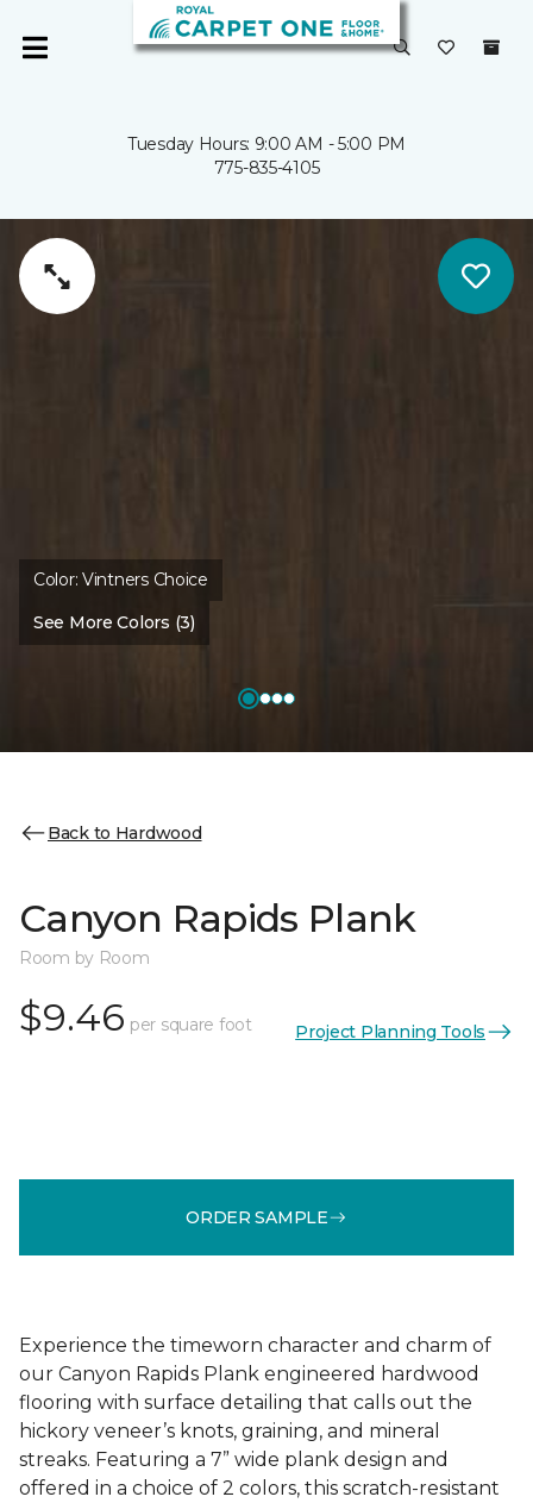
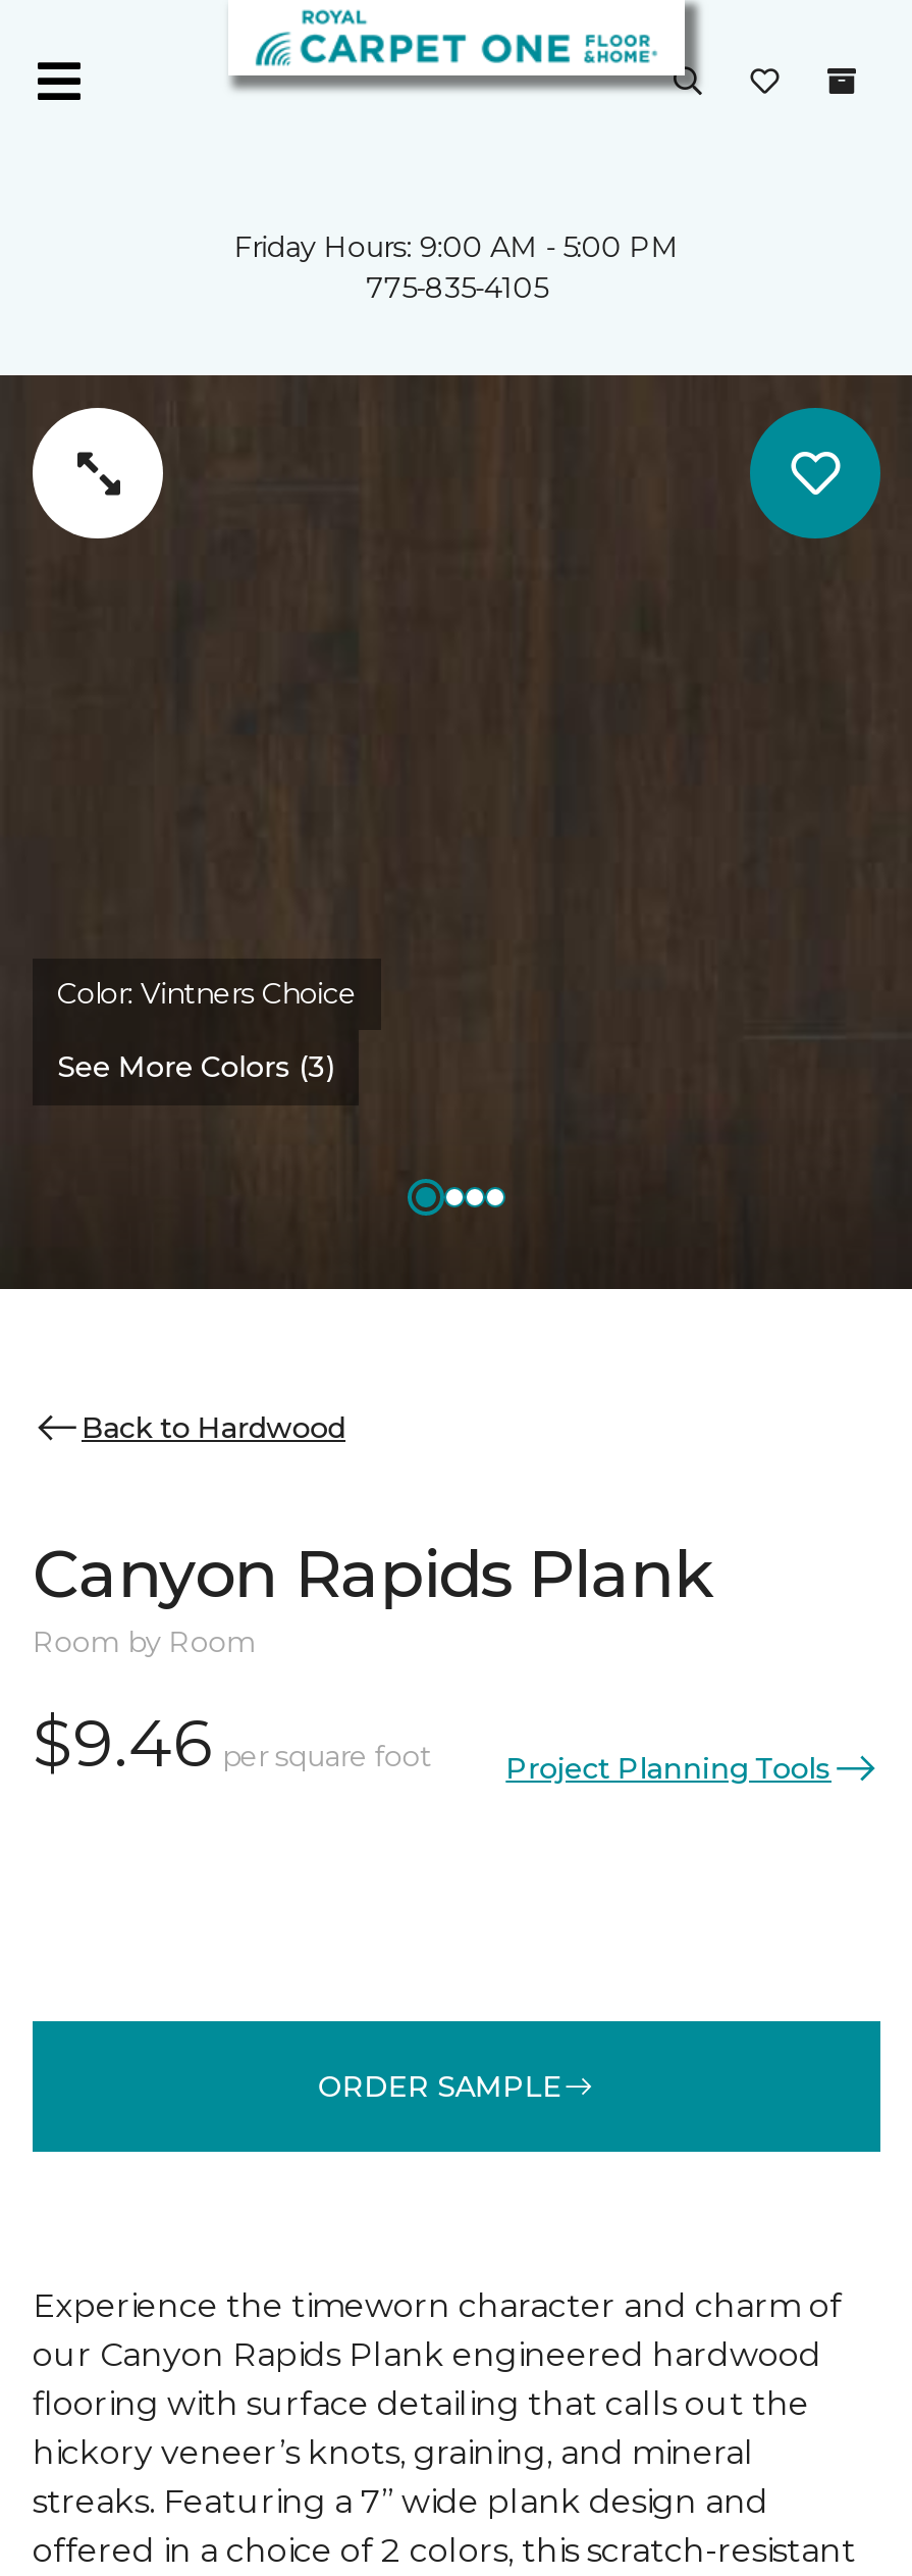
[127,133,406,155] Tuesday Hours: 9:00 AM - 5:00 PM -> [234,228,679,265] Friday Hours: 9:00 AM - 5:00 PM

